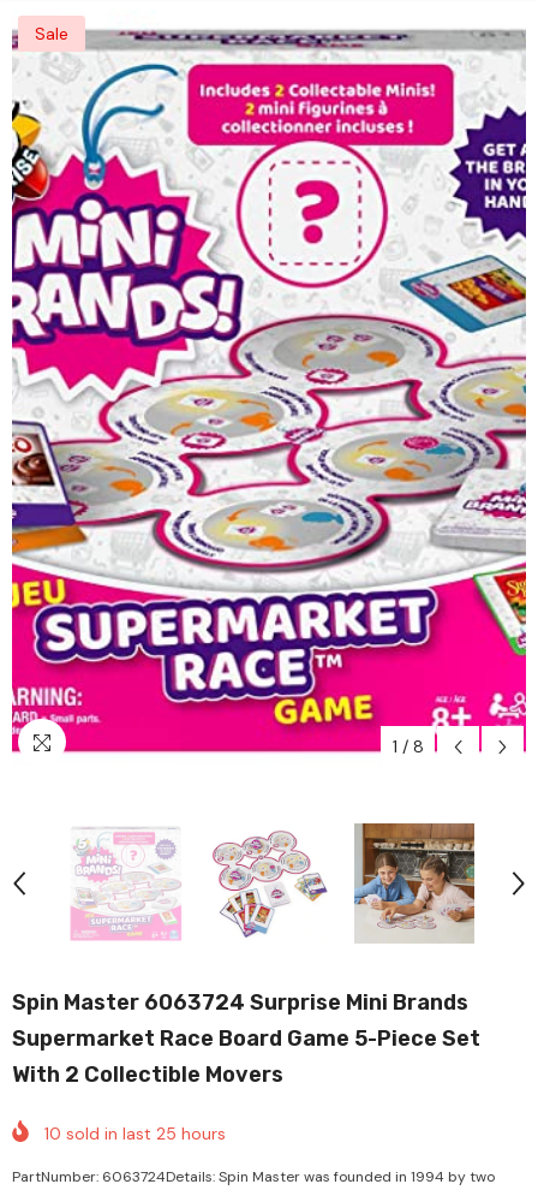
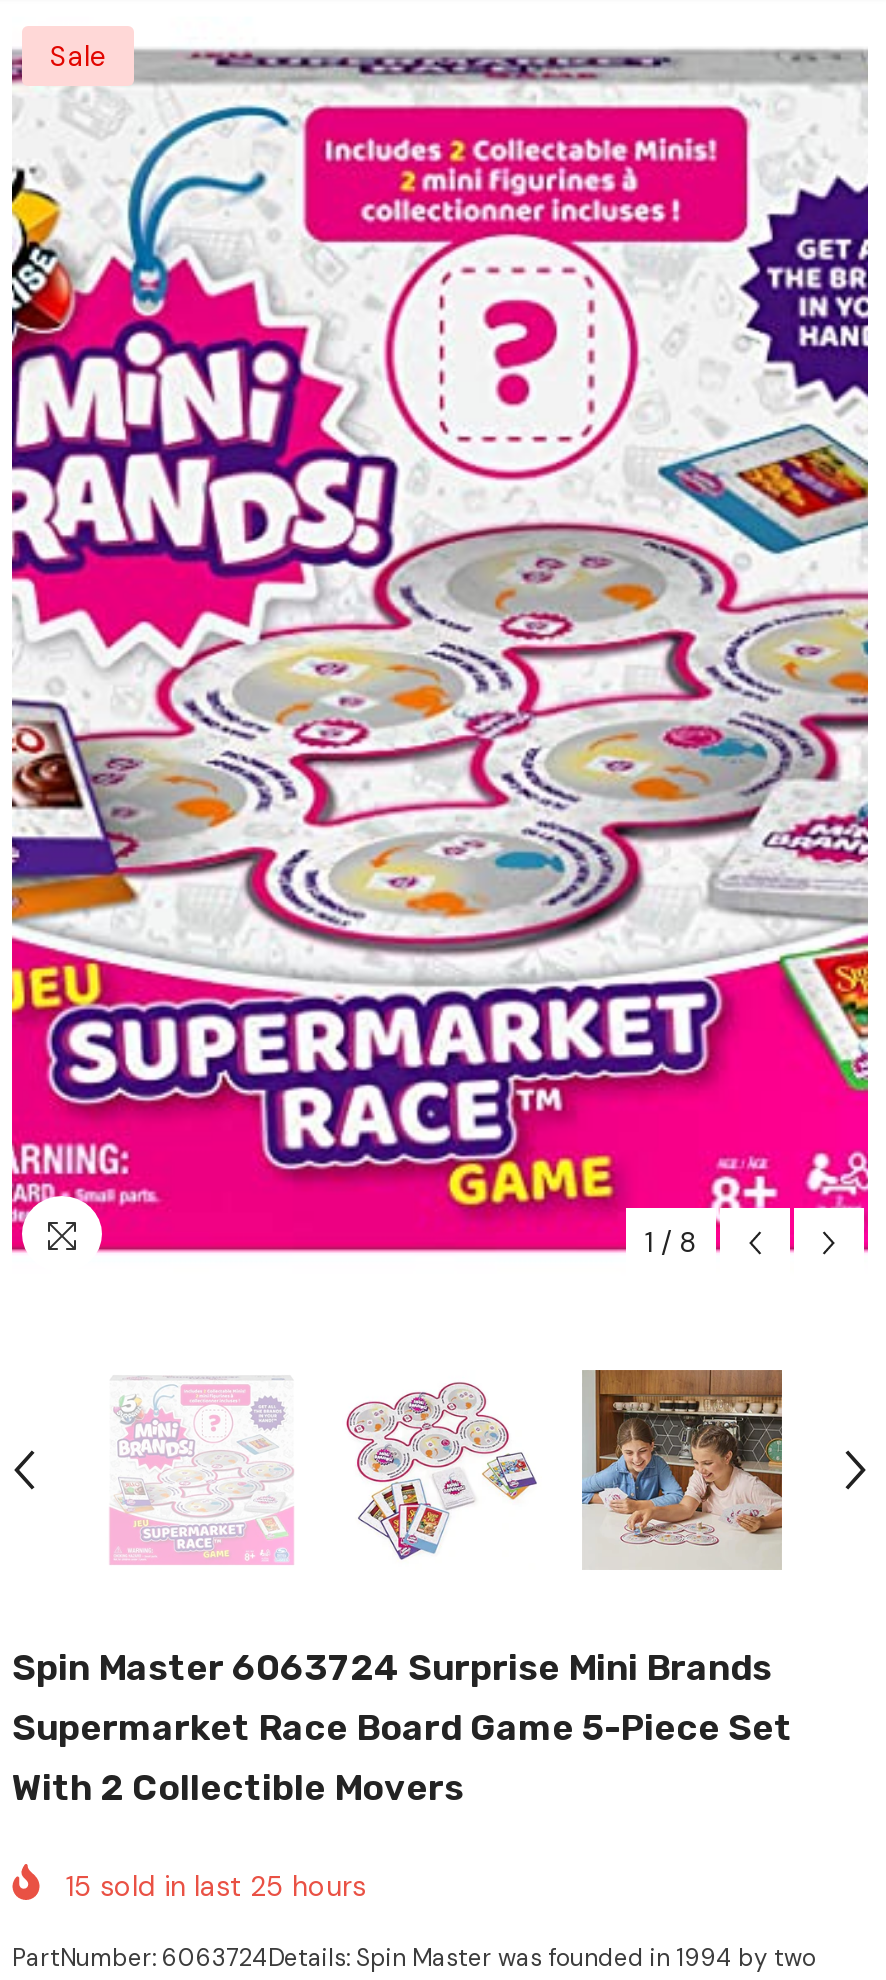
[44,1123,226,1144] 10 sold in last 25 hours -> [66,1868,366,1904] 15 sold in last 25 hours

